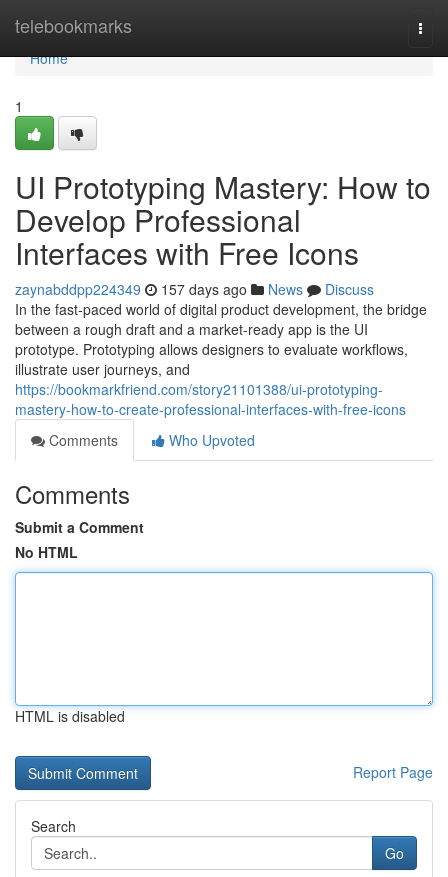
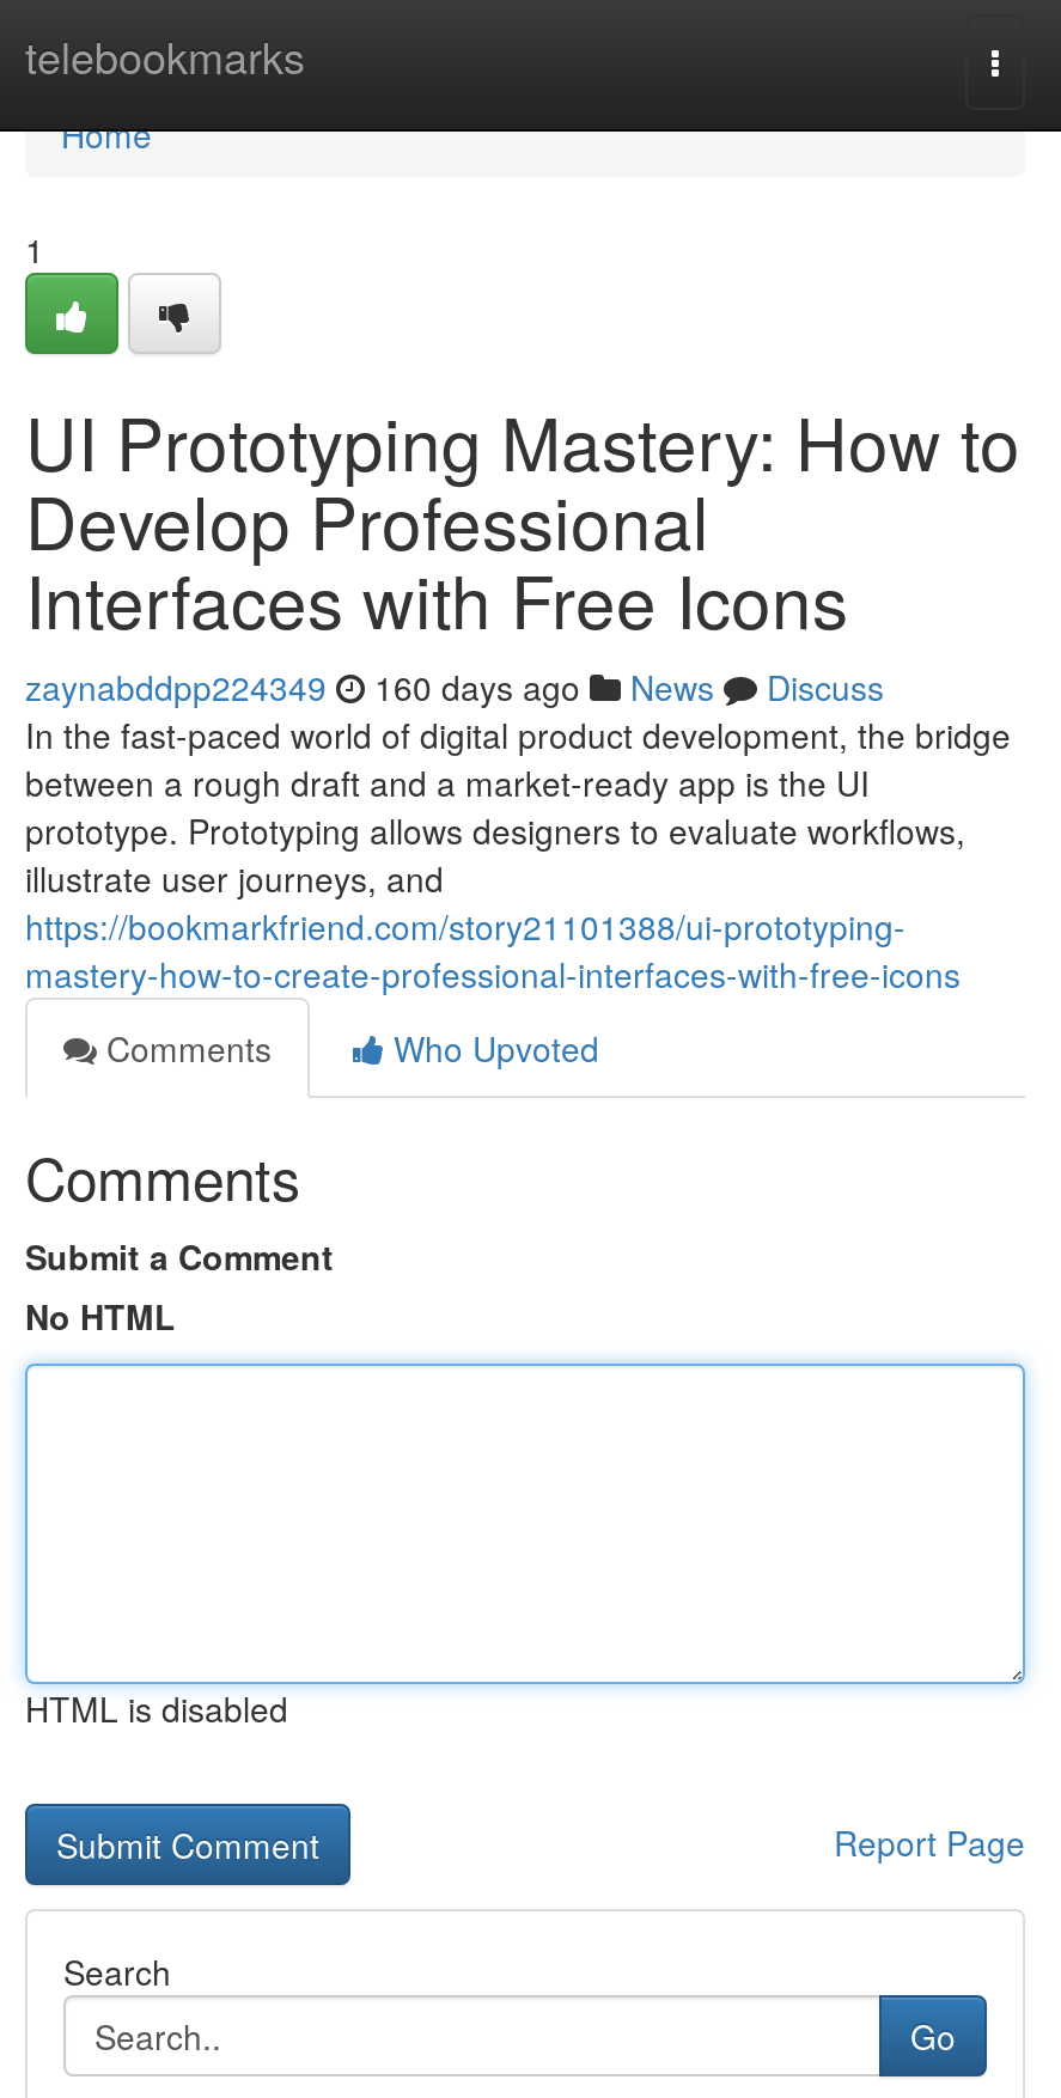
[15,279,374,299] zaynabddpp224349 157 days ago News Discuss -> [25,663,884,710] zaynabddpp224349 160 days ago News Discuss

